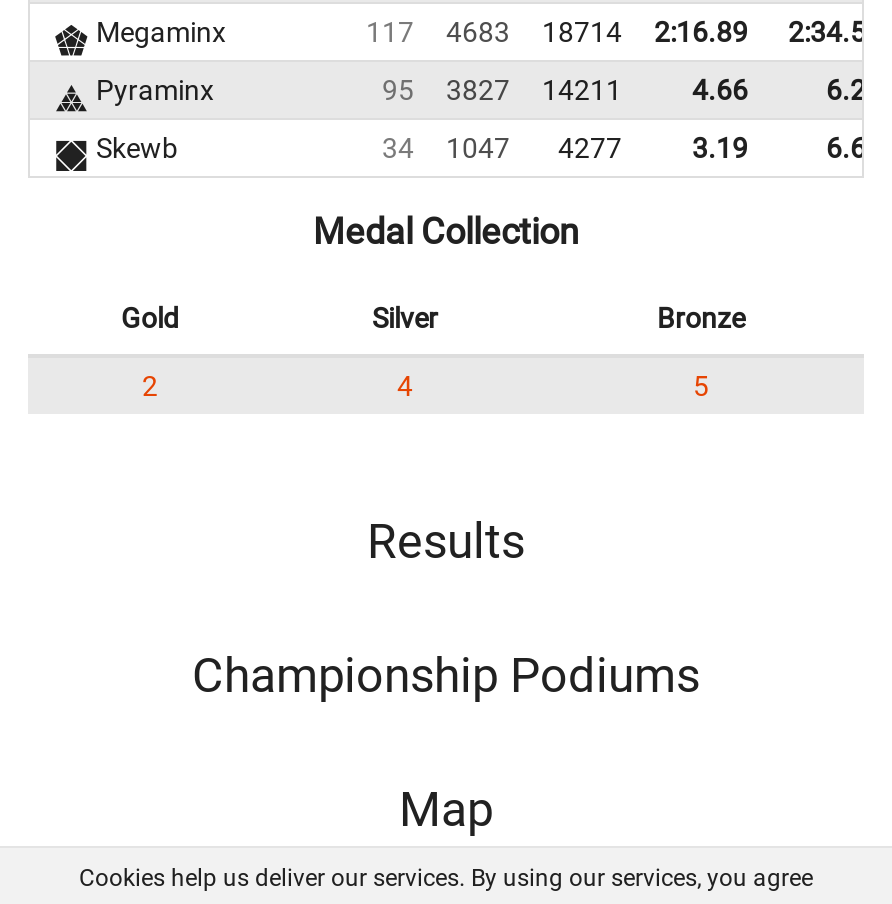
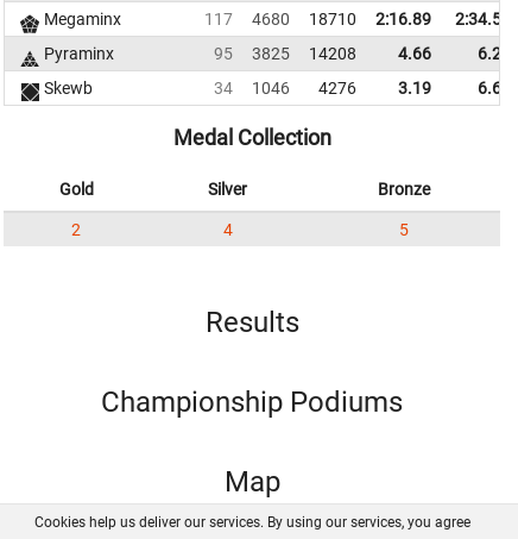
[446,16,510,48] 4683 -> [252,10,290,29] 4680
[542,16,622,48] 18714 -> [309,10,356,29] 18710
[446,74,510,106] 3827 -> [252,44,290,63] 3825
[542,74,622,106] 14211 -> [309,44,356,63] 14208
[446,132,510,164] 1047 -> [252,79,290,98] 1046
[558,132,622,164] 4277 -> [318,79,356,98] 4276

